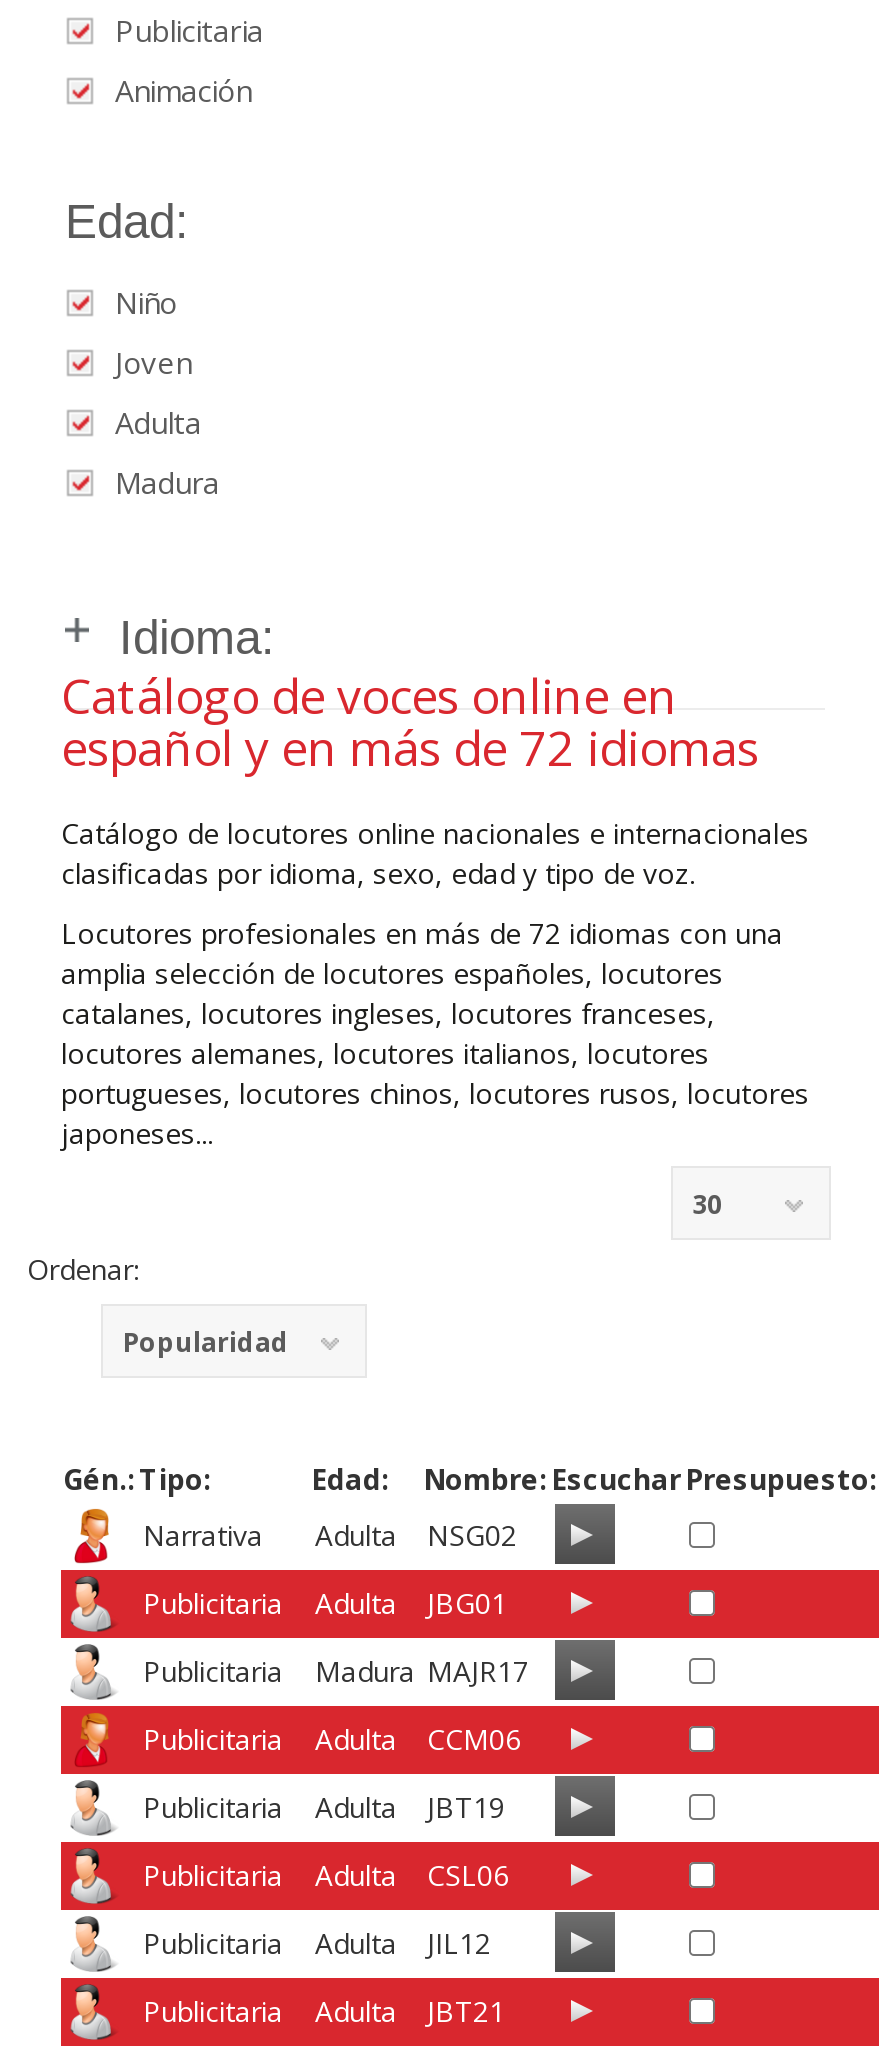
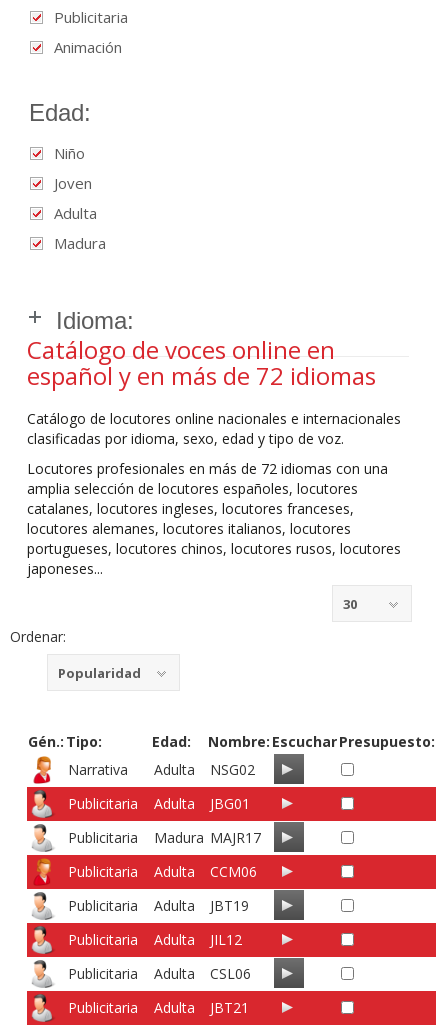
[143,1855,509,1893] Publicitaria Adulta CSL06 -> [68,929,242,948] Publicitaria Adulta JIL12
[143,1923,491,1961] Publicitaria Adulta JIL12 -> [68,963,251,982] Publicitaria Adulta CSL06

